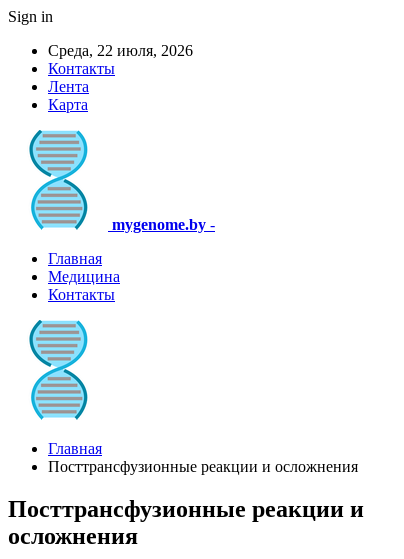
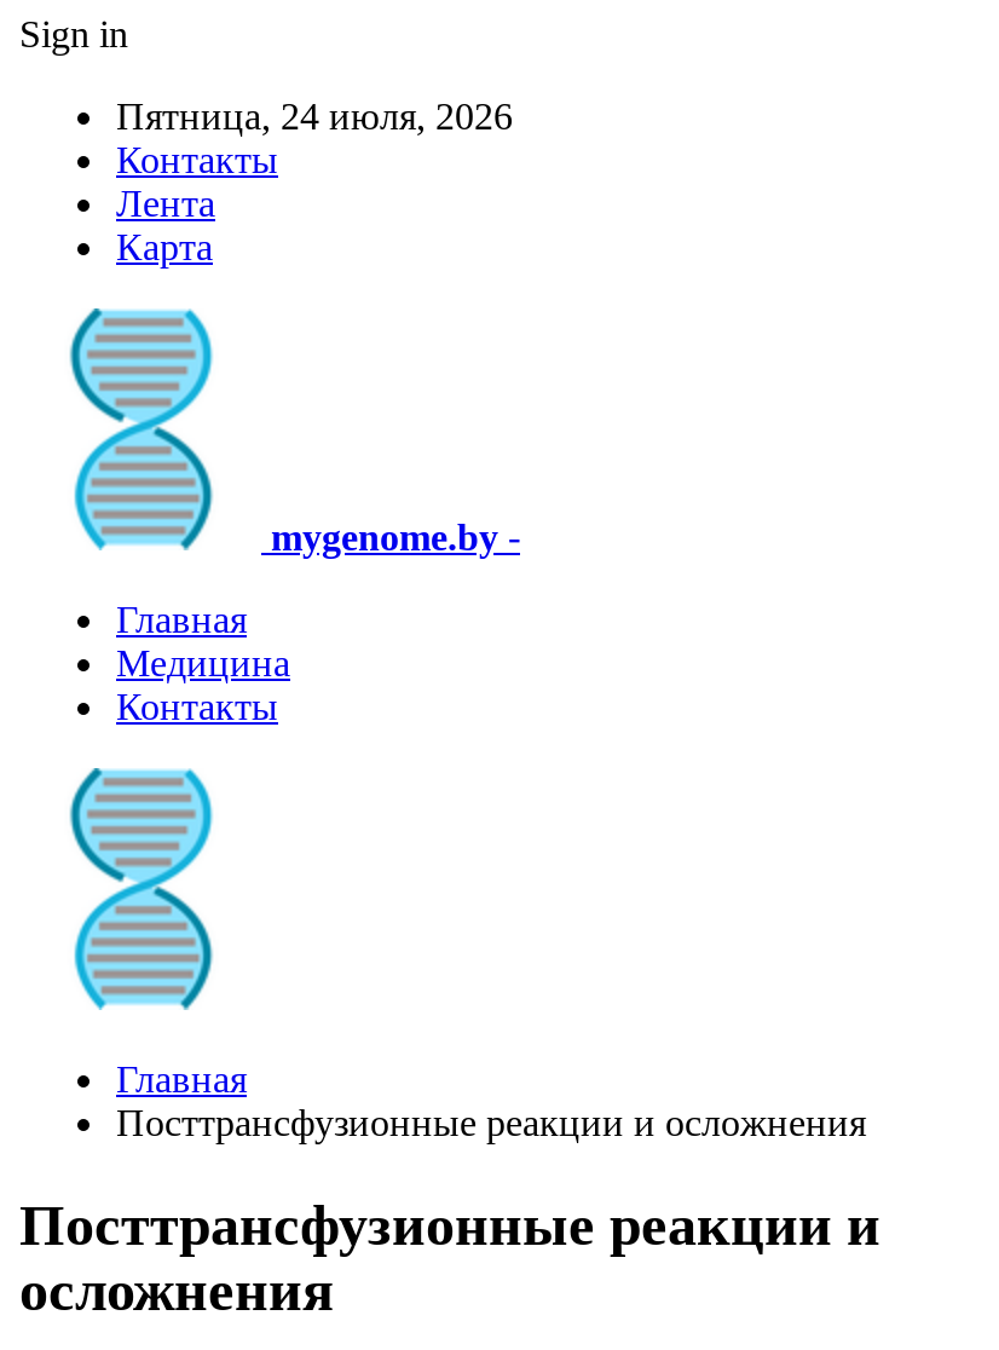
[48,42,193,59] Среда, 22 июля, 2026 -> [116,96,513,137] Пятница, 24 июля, 2026

